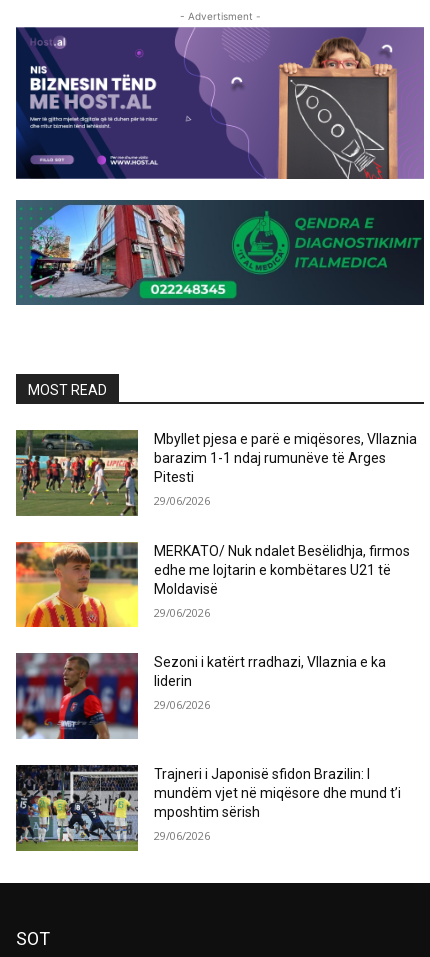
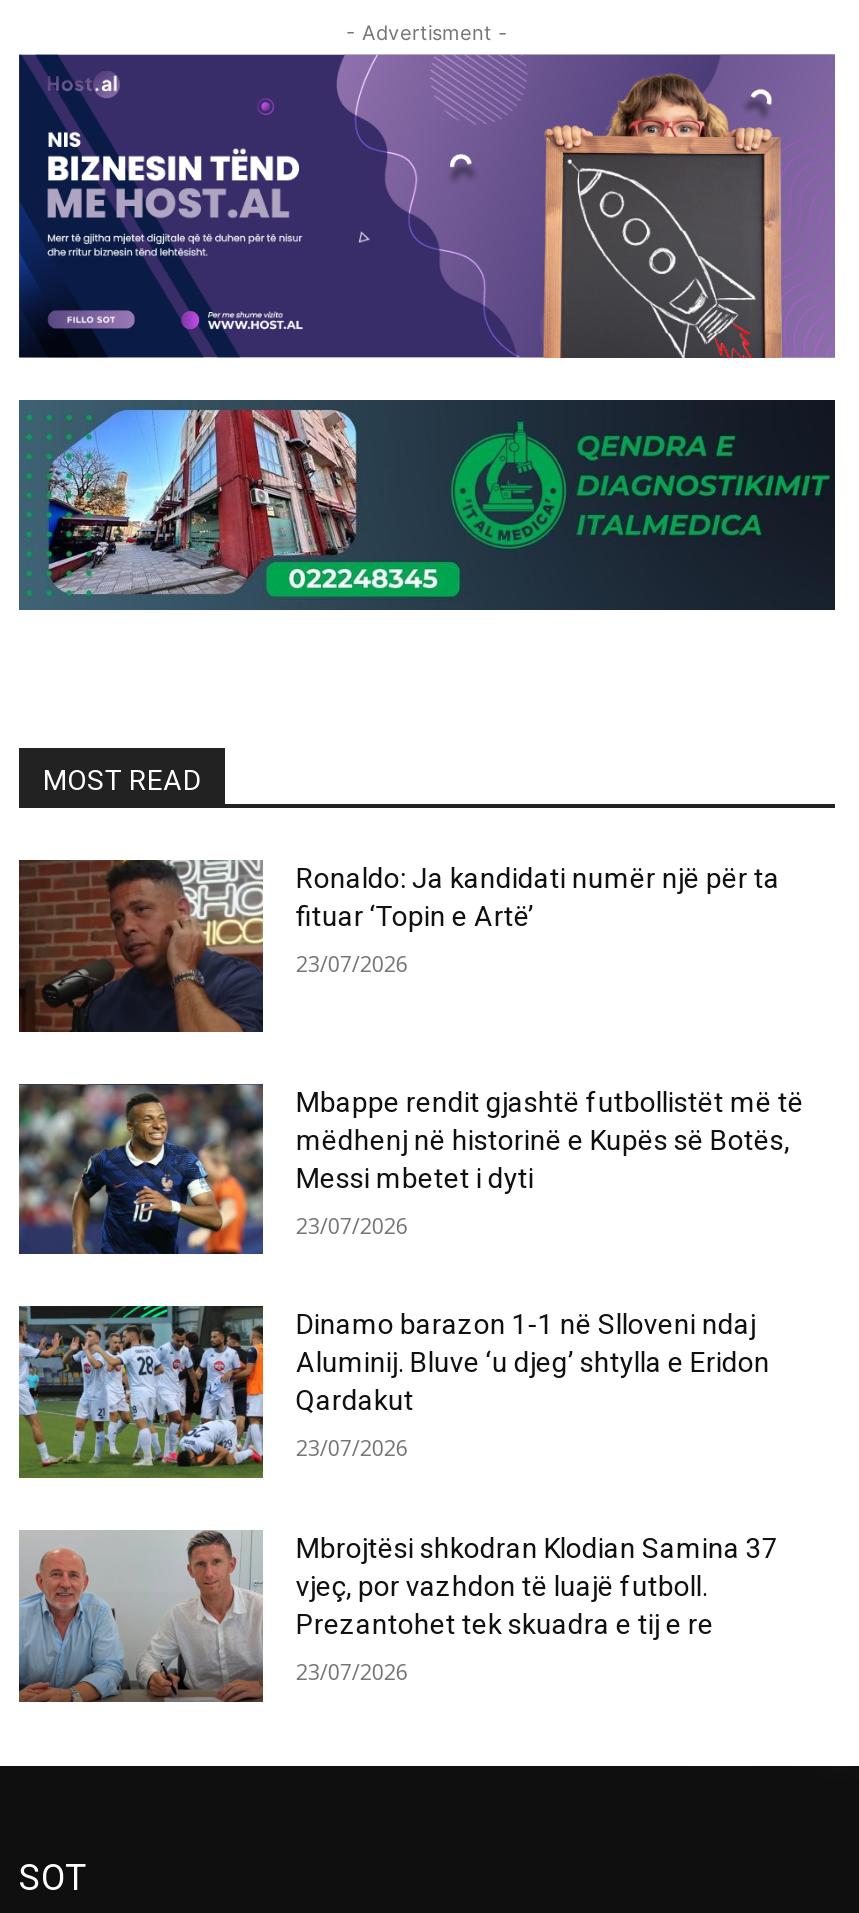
[15,430,417,517] [image] | Mbyllet pjesa e parë e miqësores, Vllaznia | barazim 1-1 ndaj rumunëve të Arges | Pitesti -> [17,860,780,1034] [image] | Ronaldo: Ja kandidati numër një për ta | fituar ‘Topin e Artë’
[154,493,210,508] 29/06/2026 -> [296,948,408,978] 23/07/2026
[15,541,410,628] [image] | MERKATO/ Nuk ndalet Besëlidhja, firmos | edhe me lojtarin e kombëtares U21 të | Moldavisë -> [17,1082,804,1256] [image] | Mbappe rendit gjashtë futbollistët më të | mëdhenj në historinë e Kupës së Botës, | Messi mbetet i dyti
[154,605,210,620] 29/06/2026 -> [296,1209,408,1239] 23/07/2026
[15,653,386,740] [image] | Sezoni i katërt rradhazi, Vllaznia e ka | liderin -> [17,1306,770,1480] [image] | Dinamo barazon 1-1 në Slloveni ndaj | Aluminij. Bluve ‘u djeg’ shtylla e Eridon | Qardakut
[154,697,210,712] 29/06/2026 -> [296,1433,408,1463] 23/07/2026
[15,764,401,852] [image] | Trajneri i Japonisë sfidon Brazilin: I | mundëm vjet në miqësore dhe mund t’i | mposhtim sërish -> [17,1530,778,1704] [image] | Mbrojtësi shkodran Klodian Samina 37 | vjeç, por vazhdon të luajë futboll. | Prezantohet tek skuadra e tij e re
[154,828,210,843] 29/06/2026 -> [296,1656,408,1686] 23/07/2026

